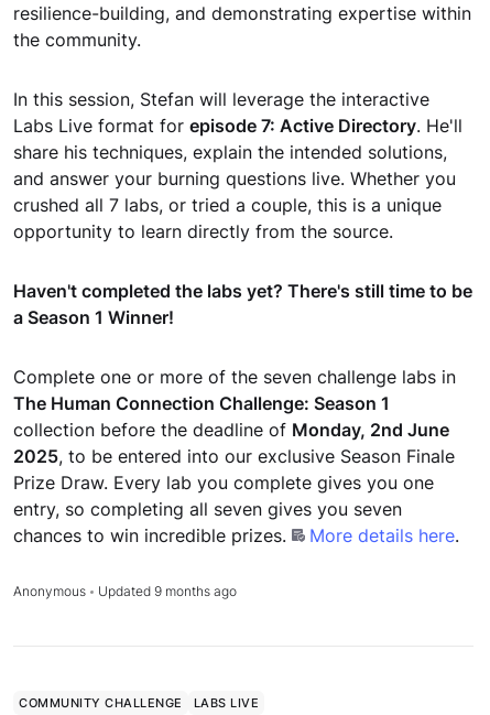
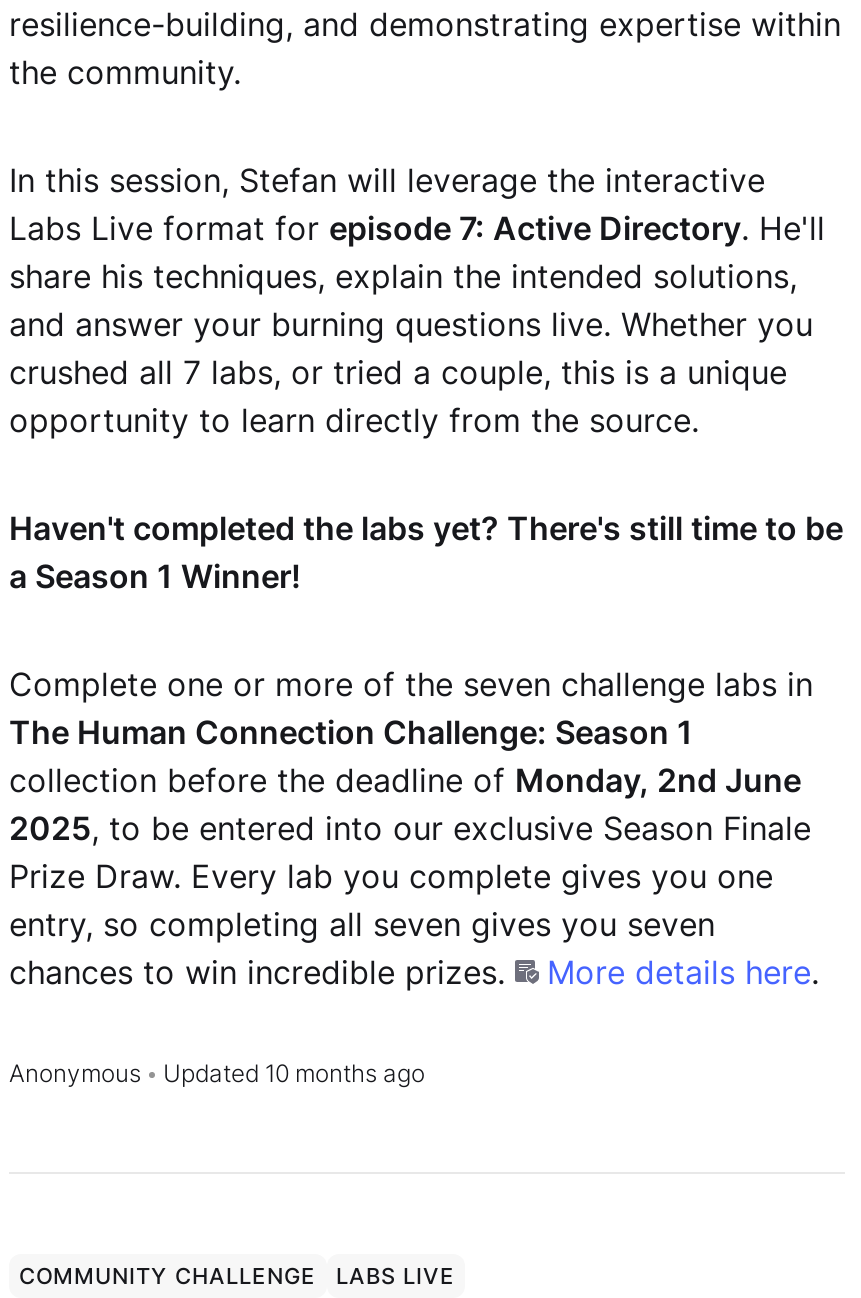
[98,583,237,599] Updated 9 months ago -> [163,1058,425,1088] Updated 10 months ago

